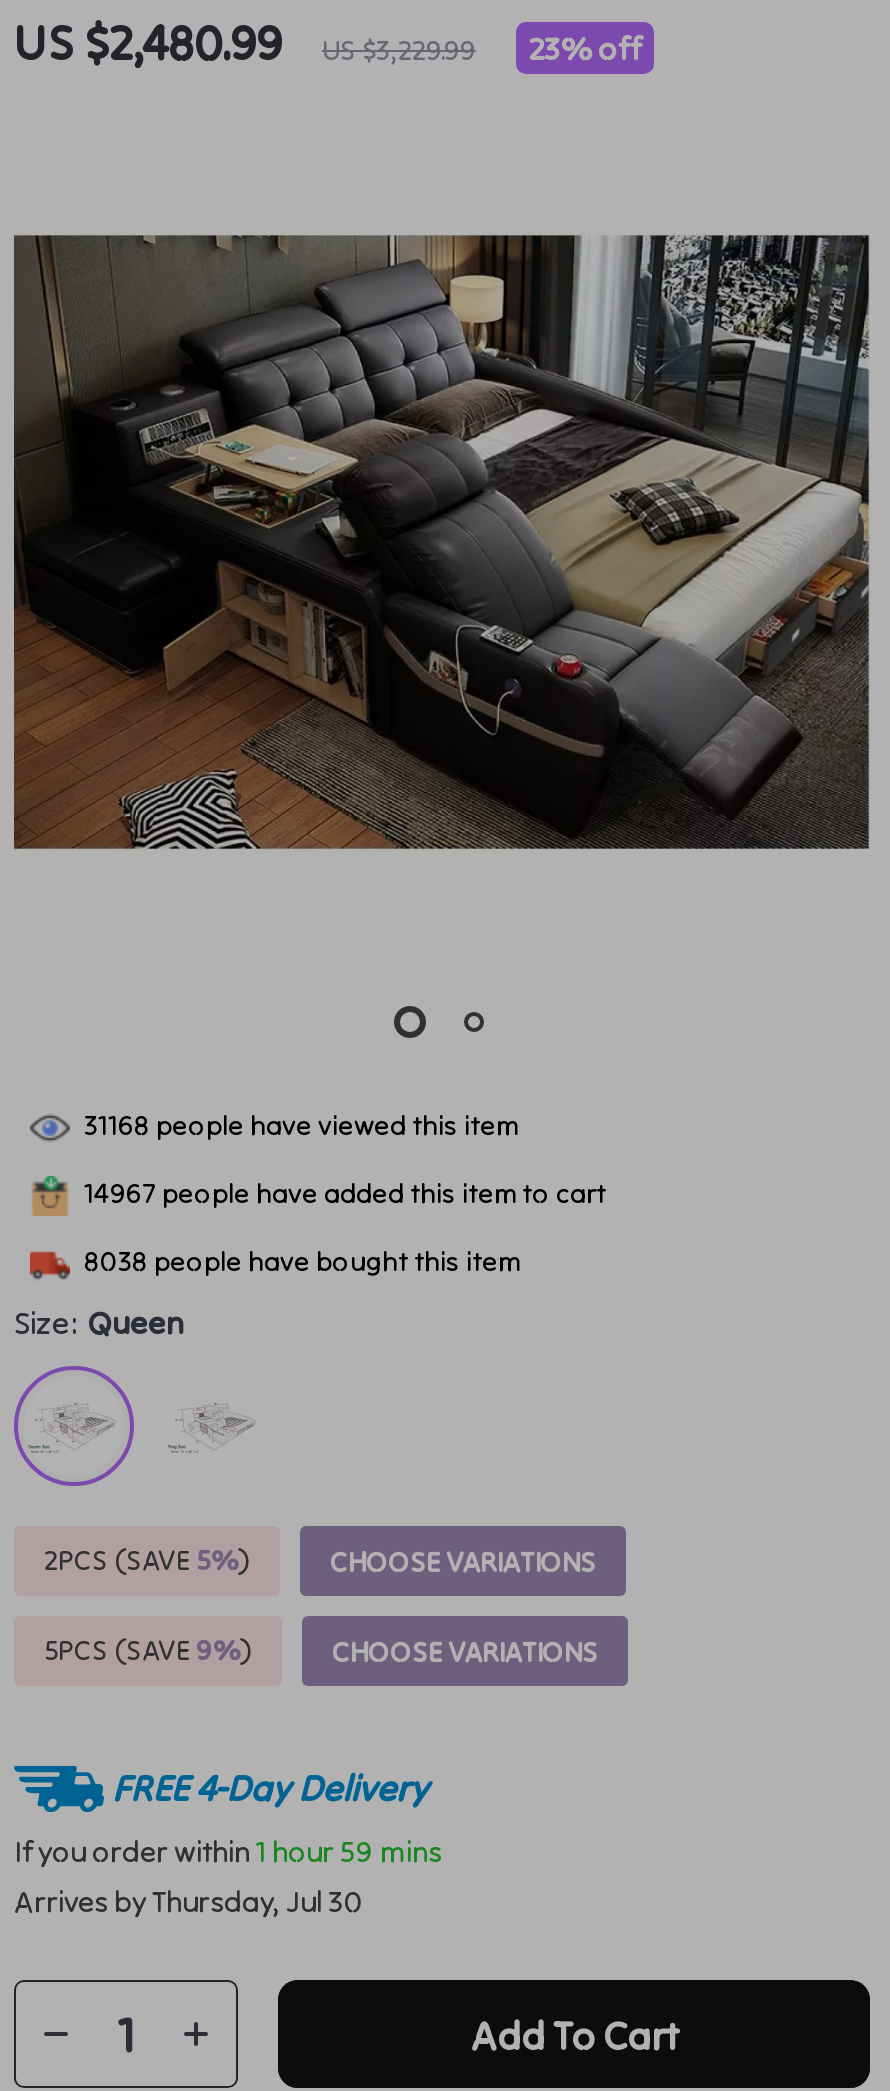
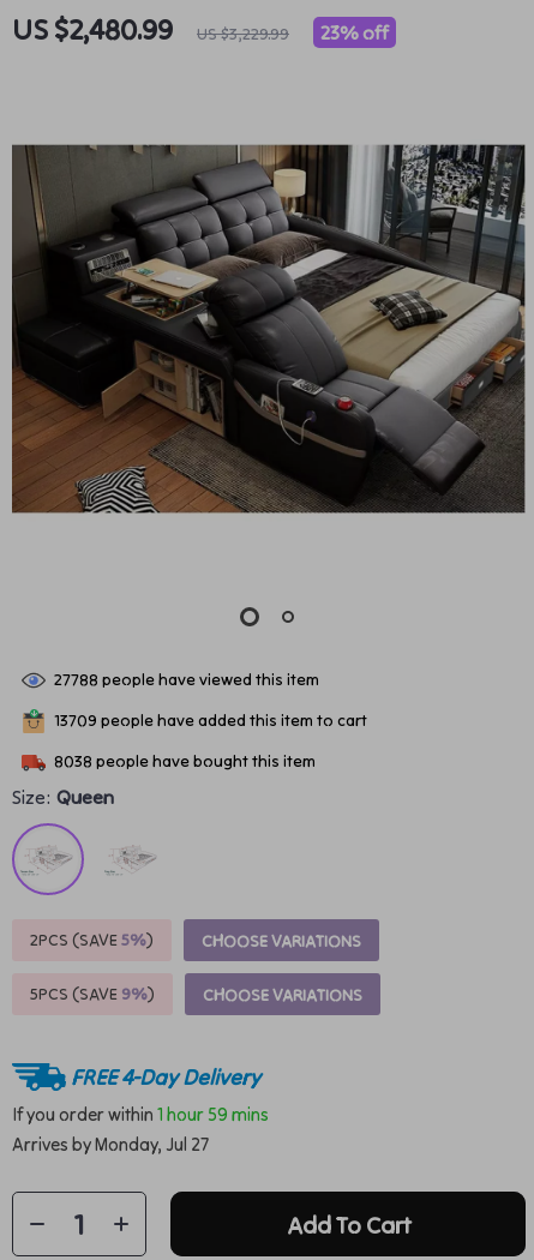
[84,1107,518,1143] 31168 people have viewed this item -> [54,668,319,690] 27788 people have viewed this item
[84,1175,606,1211] 14967 people have added this item to cart -> [54,709,367,730] 13709 people have added this item to cart
[14,1882,362,1920] Arrives byThursday, Jul 30 -> [12,1133,209,1156] Arrives byMonday, Jul 27

